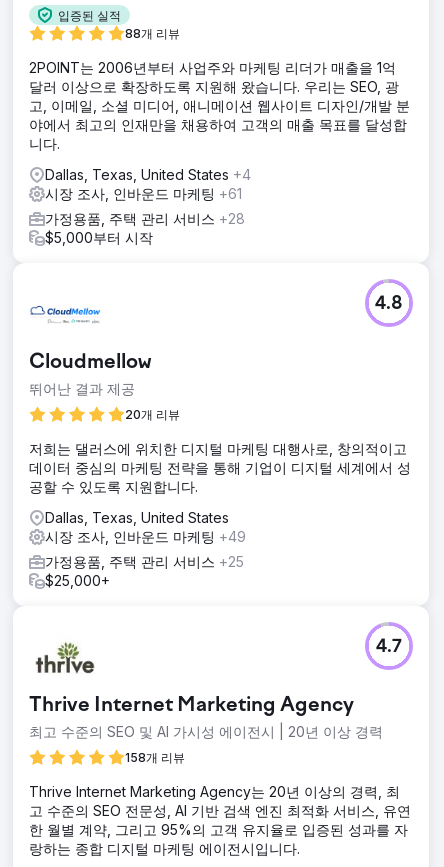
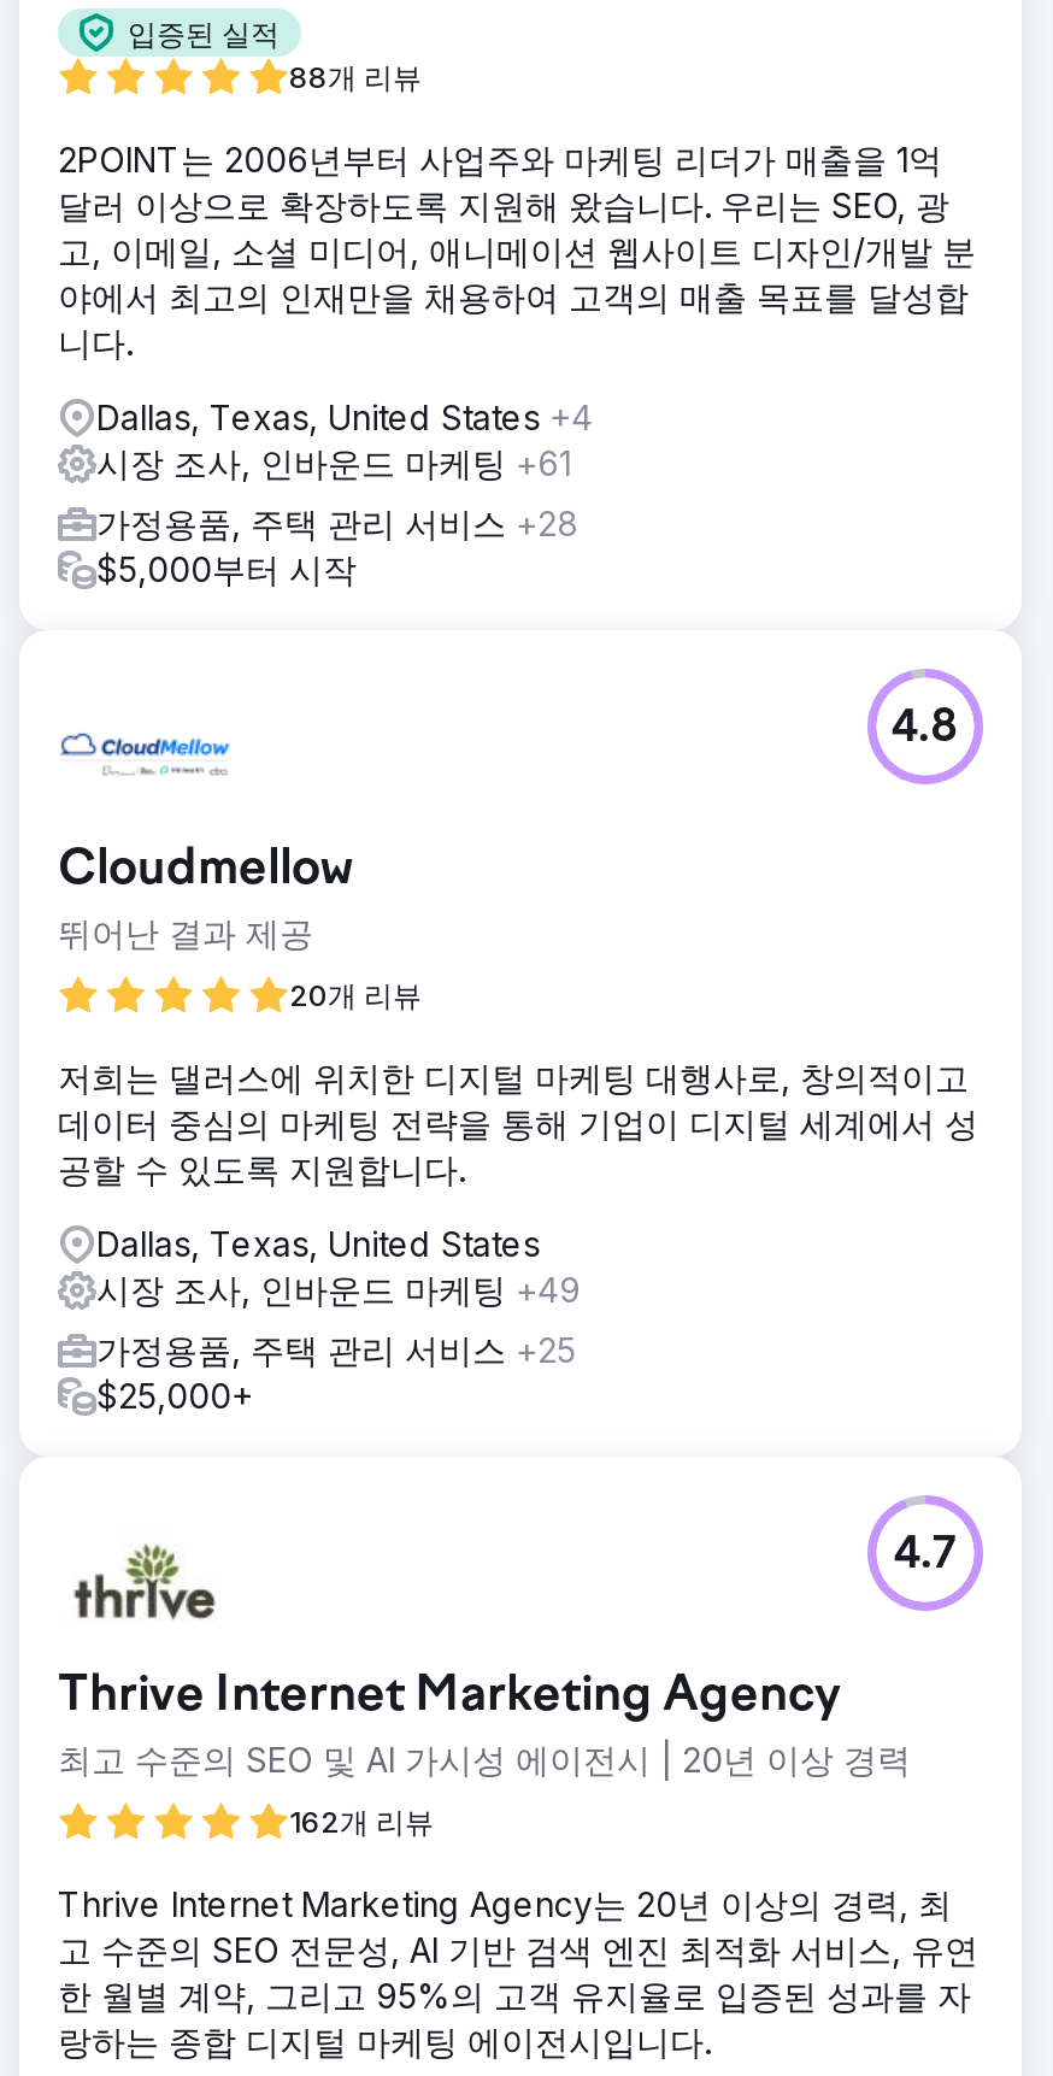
[125,750,185,765] 158개 리뷰 -> [289,1804,434,1840] 162개 리뷰

